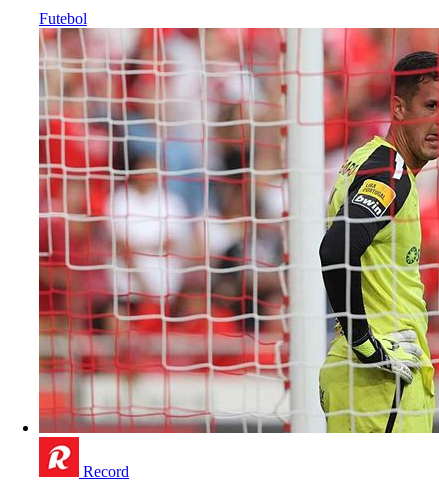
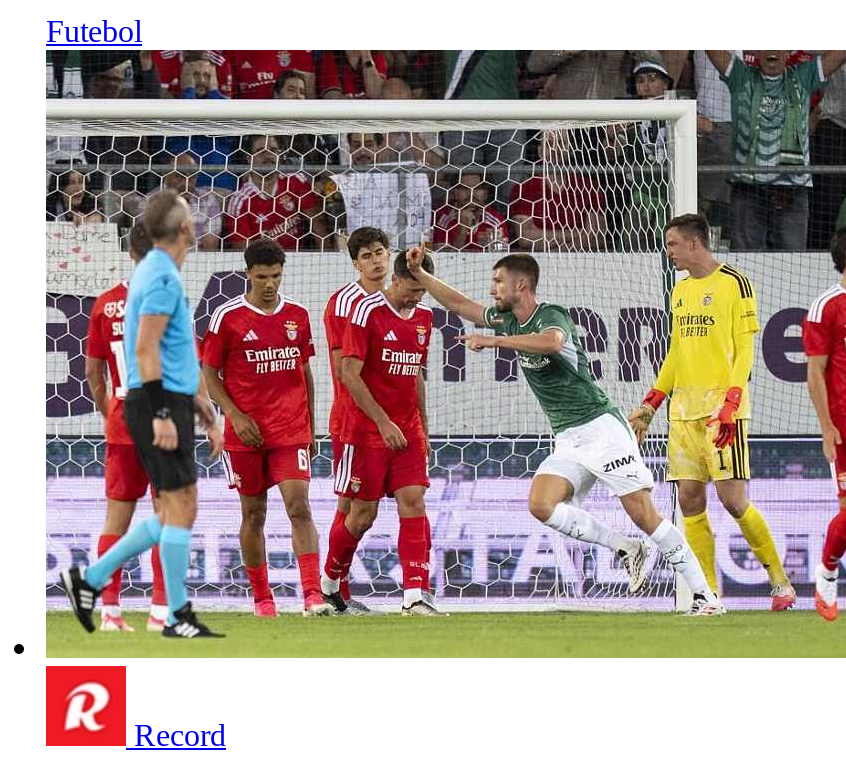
[38,27,436,434] [image] -> [44,48,840,660] [image]

